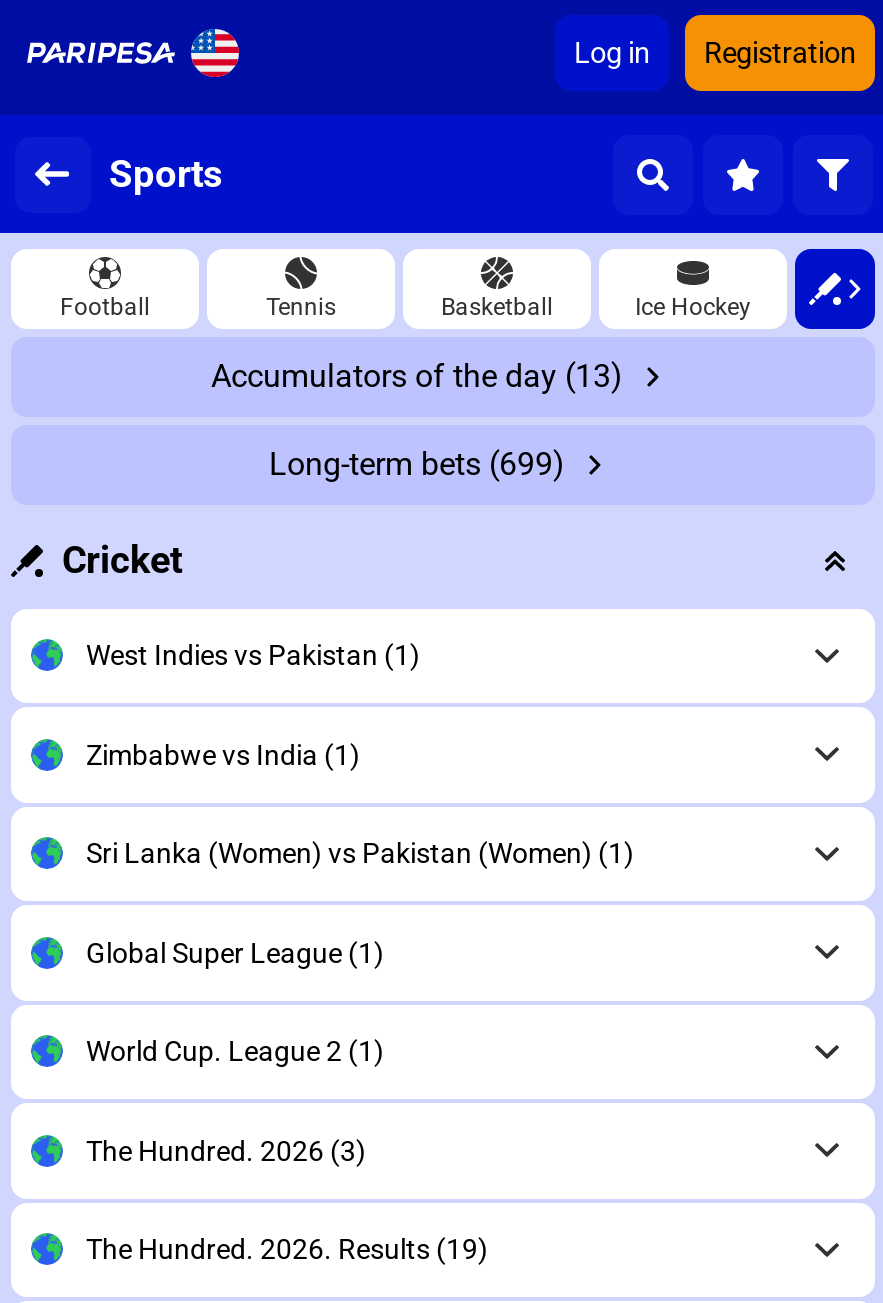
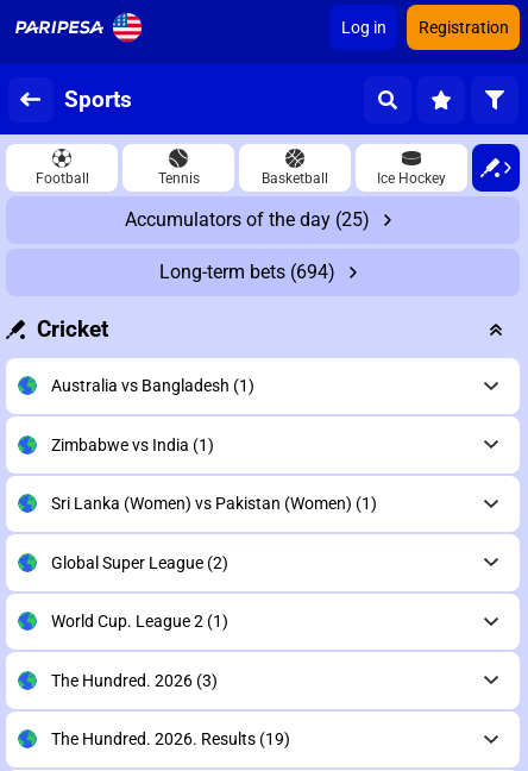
[211,357,623,395] Accumulators of the day (13) -> [125,208,370,231] Accumulators of the day (25)
[269,445,565,483] Long-term bets (699) -> [159,261,335,283] Long-term bets (694)
[86,639,420,671] West Indies vs Pakistan (1) -> [51,376,254,395] Australia vs Bangladesh (1)
[86,937,384,969] Global Super League (1) -> [51,553,228,572] Global Super League (2)

